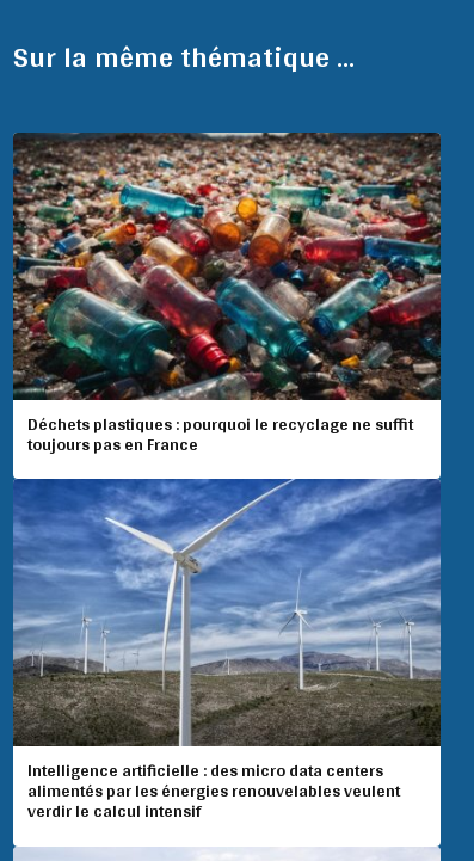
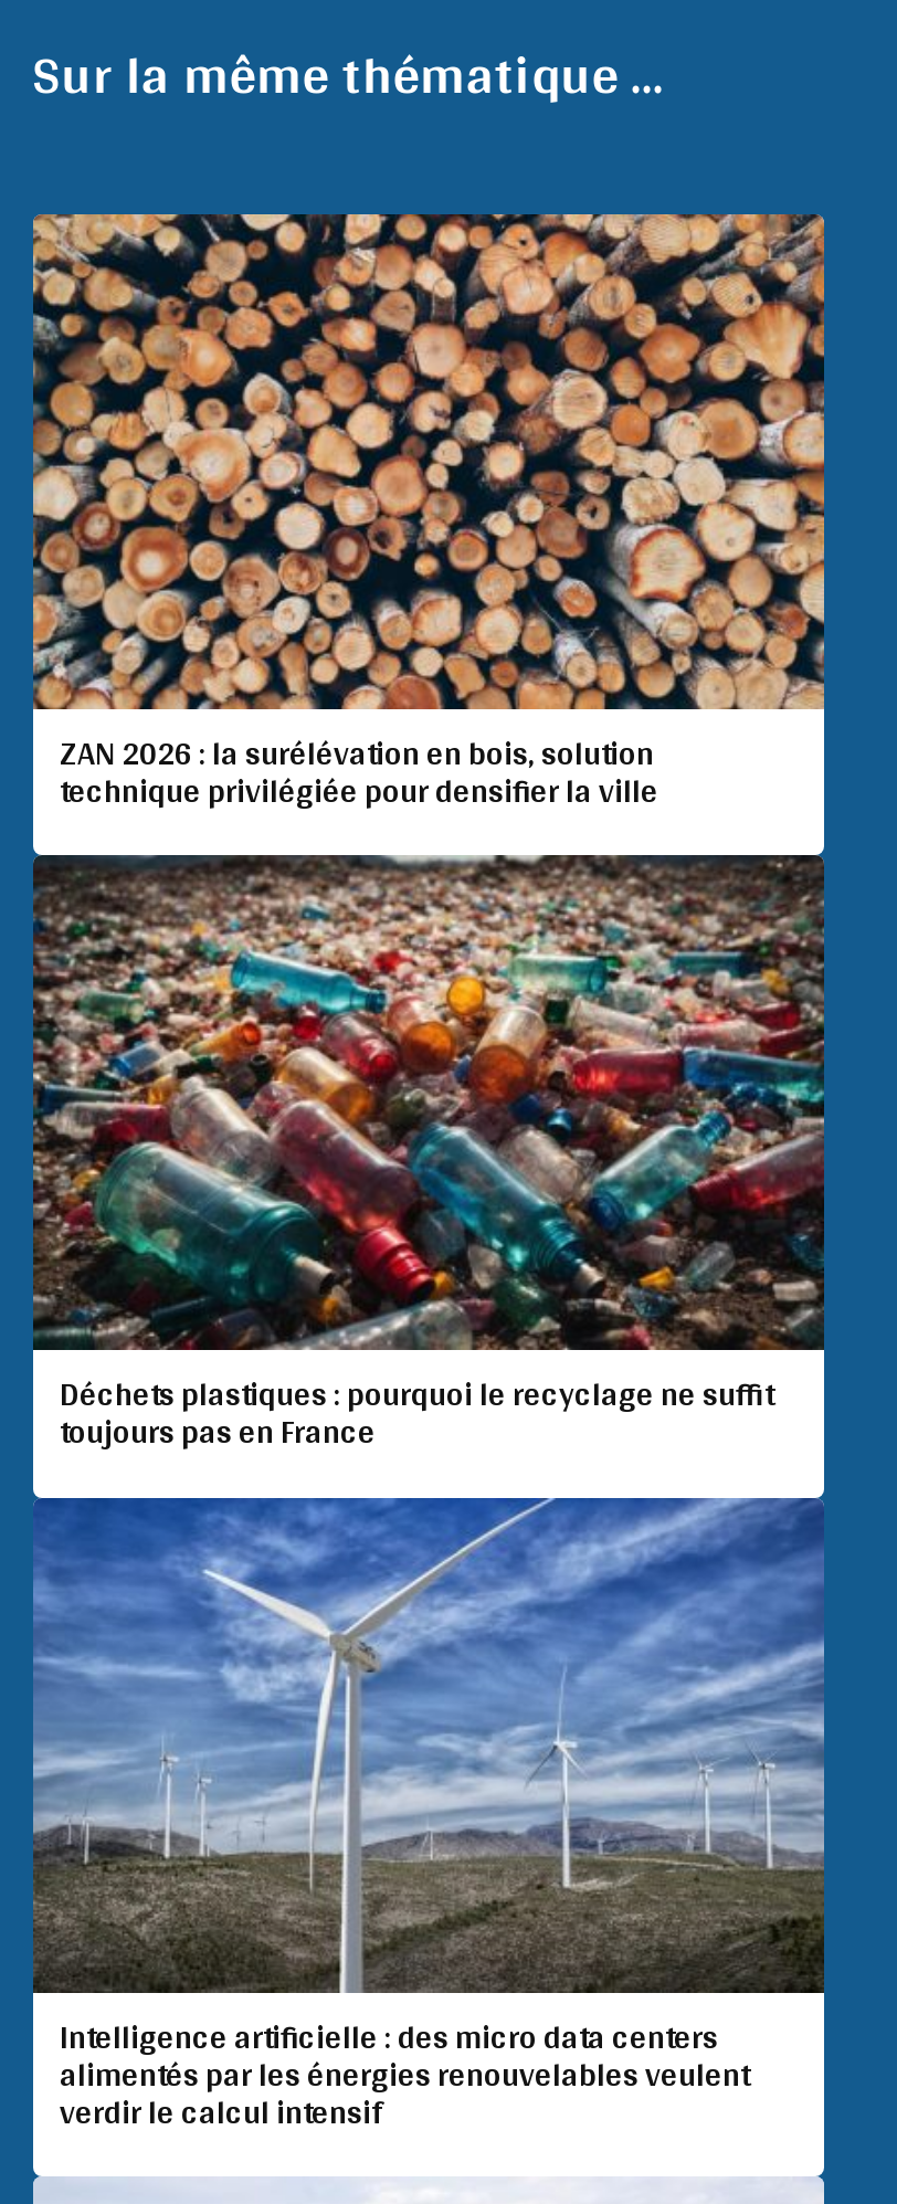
none -> [31,212,826,820] [image] | ZAN 2026 : la surélévation en bois, solution | technique privilégiée pour densifier la ville

